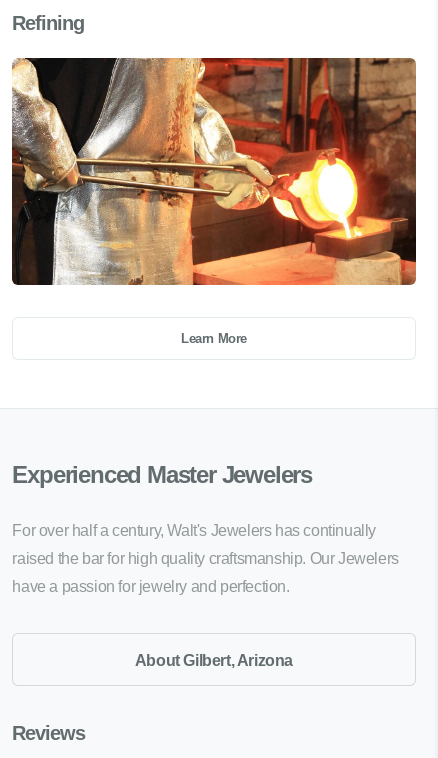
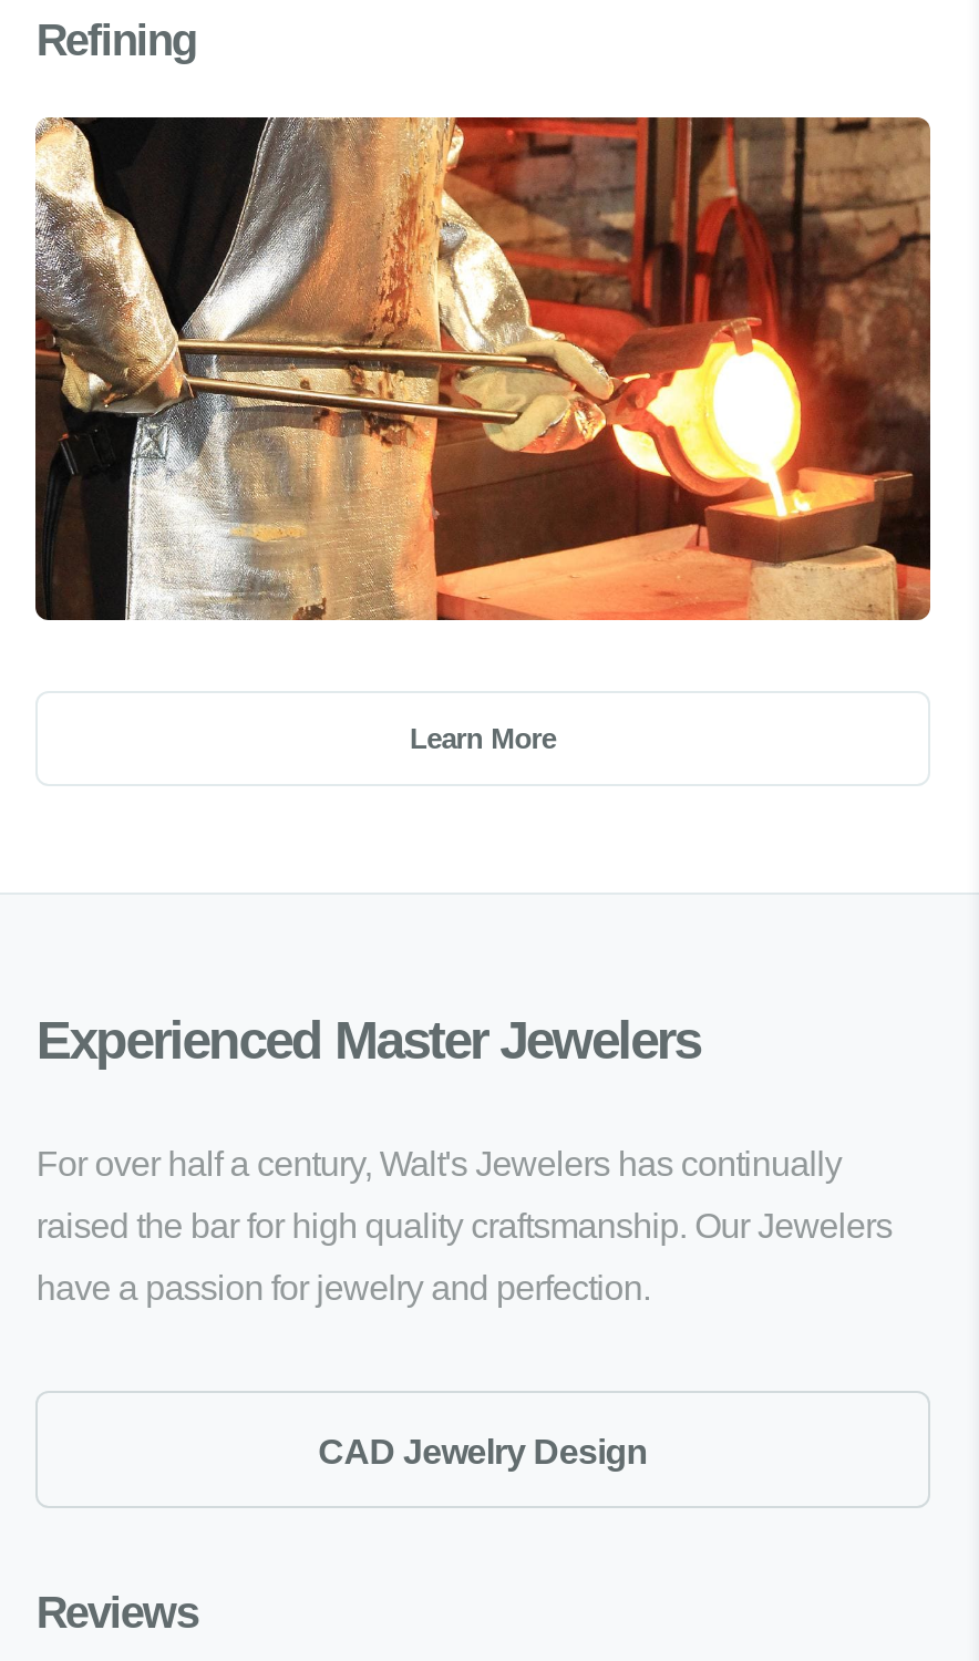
[135,652,293,669] About Gilbert, Arizona -> [318,1432,648,1470] CAD Jewelry Design

